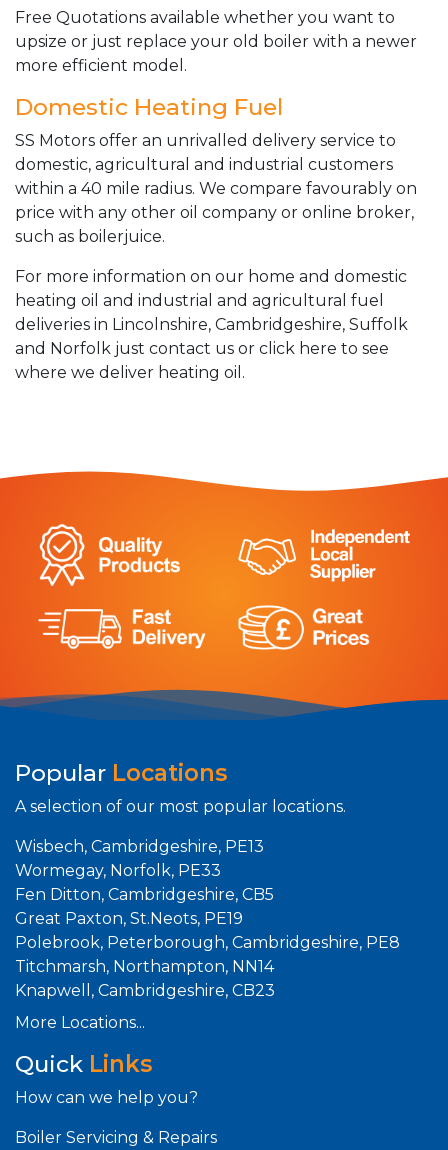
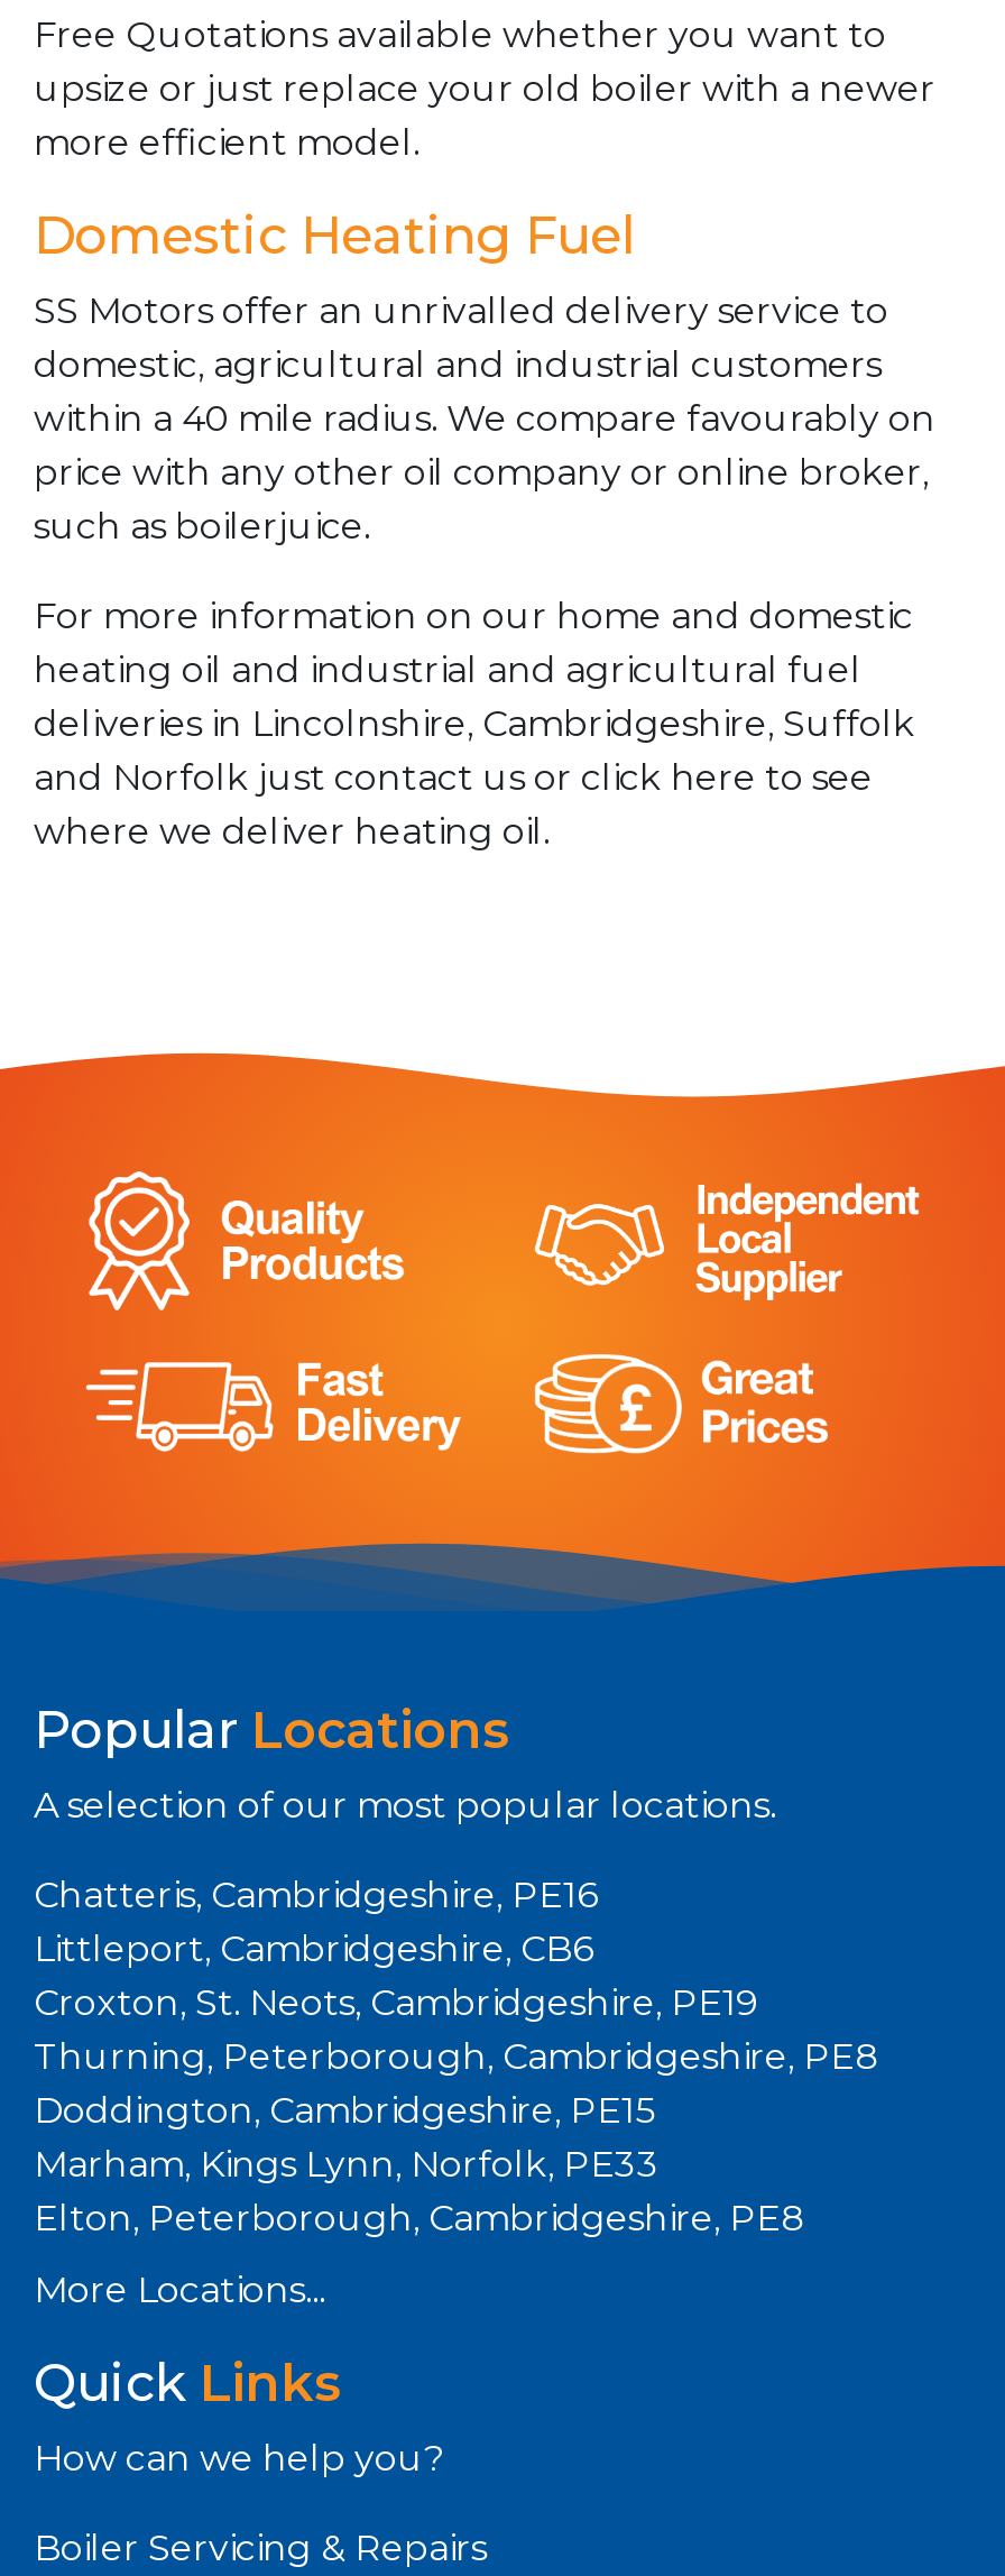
[15,837,400,1000] Wisbech, Cambridgeshire, PE13 | Wormegay, Norfolk, PE33 | Fen Ditton, Cambridgeshire, CB5 | Great Paxton, St.Neots, PE19 | Polebrook, Peterborough, Cambridgeshire, PE8 | Titchmarsh, Northampton, NN14 | Knapwell, Cambridgeshire, CB23 -> [34,1874,879,2239] Chatteris, Cambridgeshire, PE16 | Littleport, Cambridgeshire, CB6 | Croxton, St. Neots, Cambridgeshire, PE19 | Thurning, Peterborough, Cambridgeshire, PE8 | Doddington, Cambridgeshire, PE15 | Marham, Kings Lynn, Norfolk, PE33 | Elton, Peterborough, Cambridgeshire, PE8

